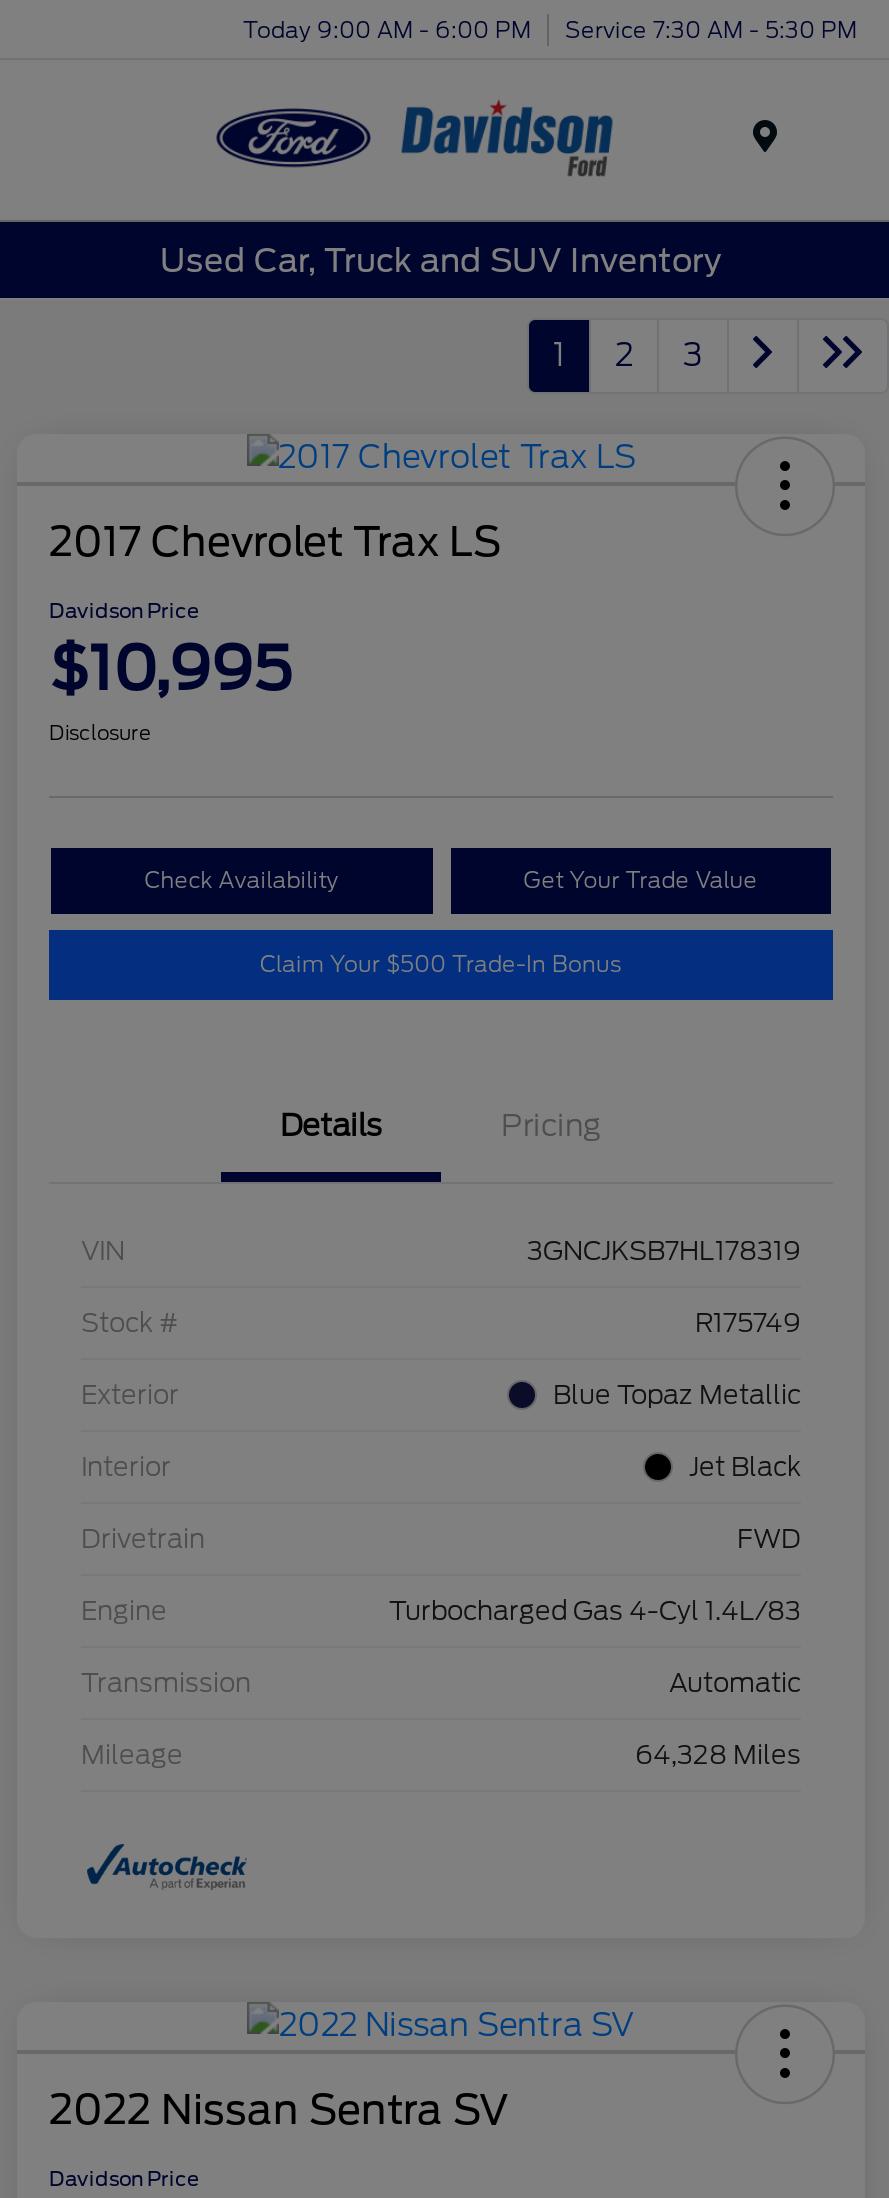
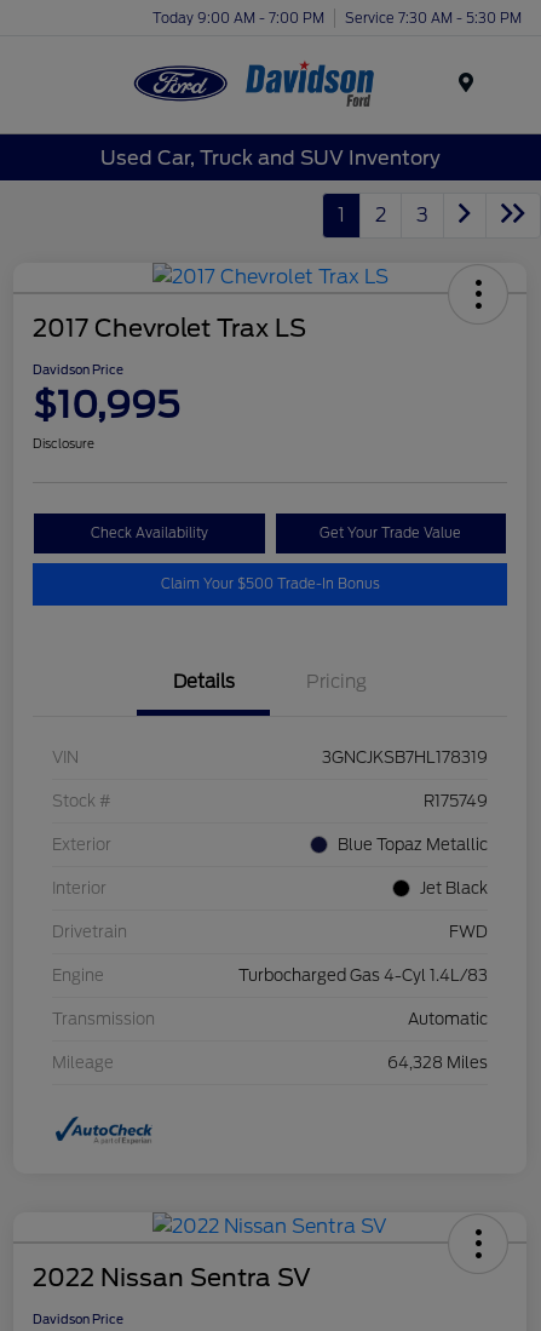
[243,15,857,43] Today 9:00 AM - 6:00 PM Service 7:30 AM - 5:30 PM -> [152,9,522,26] Today 9:00 AM - 7:00 PM Service 7:30 AM - 5:30 PM

